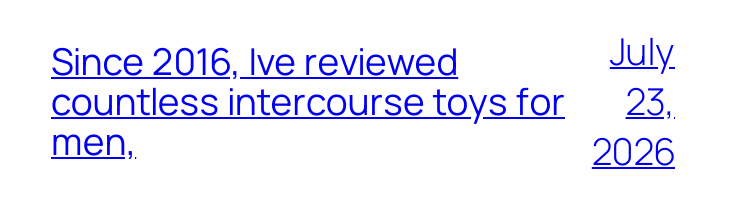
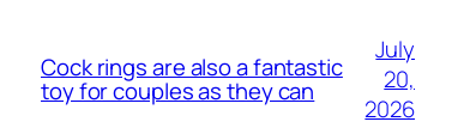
[51,35,565,167] Since 2016, Ive reviewed | countless intercourse toys for | men, -> [41,51,343,106] Cock rings are also a fantastic | toy for couples as they can
[626,74,675,126] 23, -> [384,63,415,94] 20,

